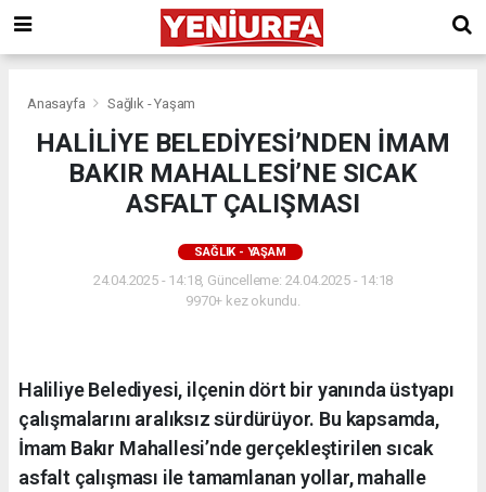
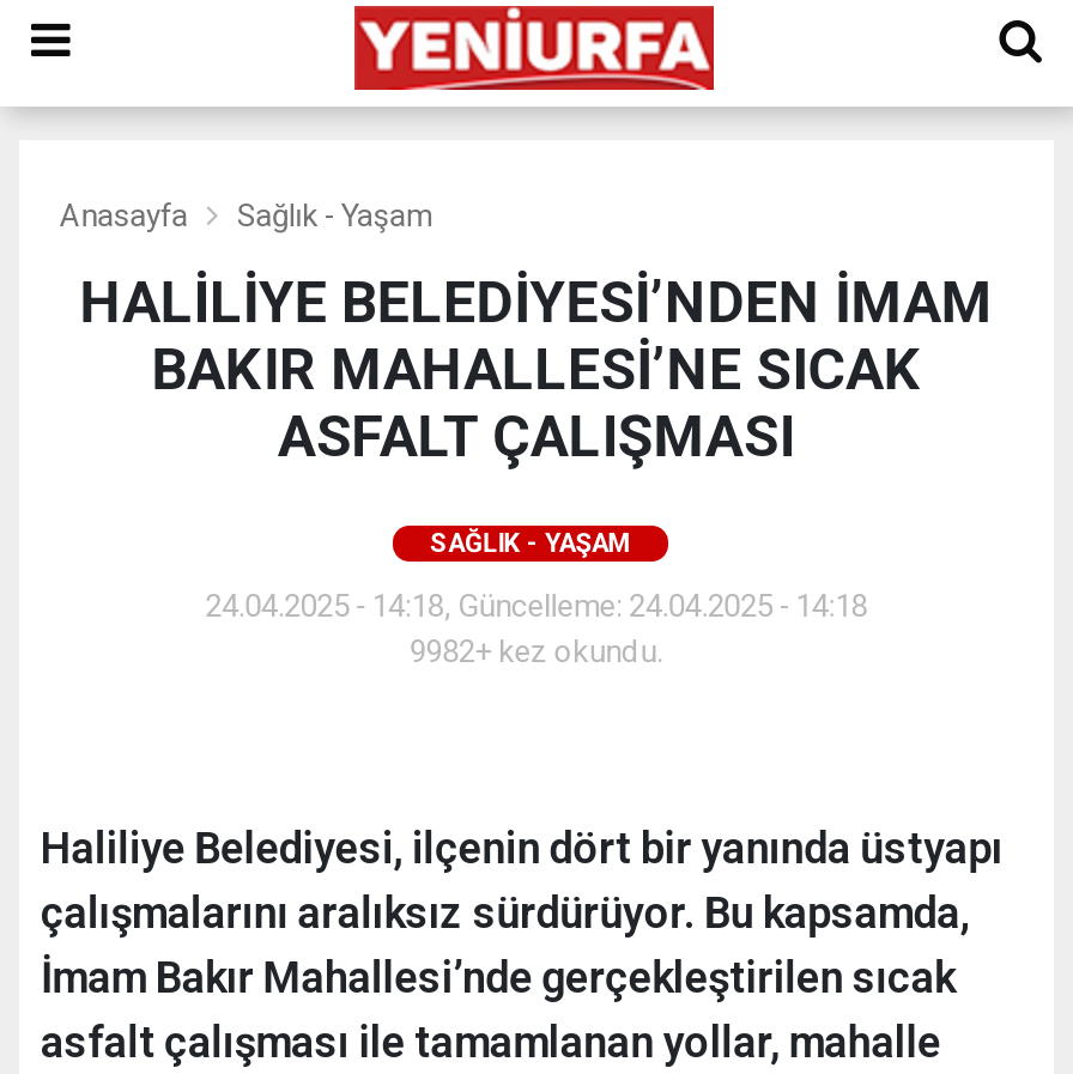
[186,292,300,309] 9970+ kez okundu. -> [410,633,663,669] 9982+ kez okundu.

